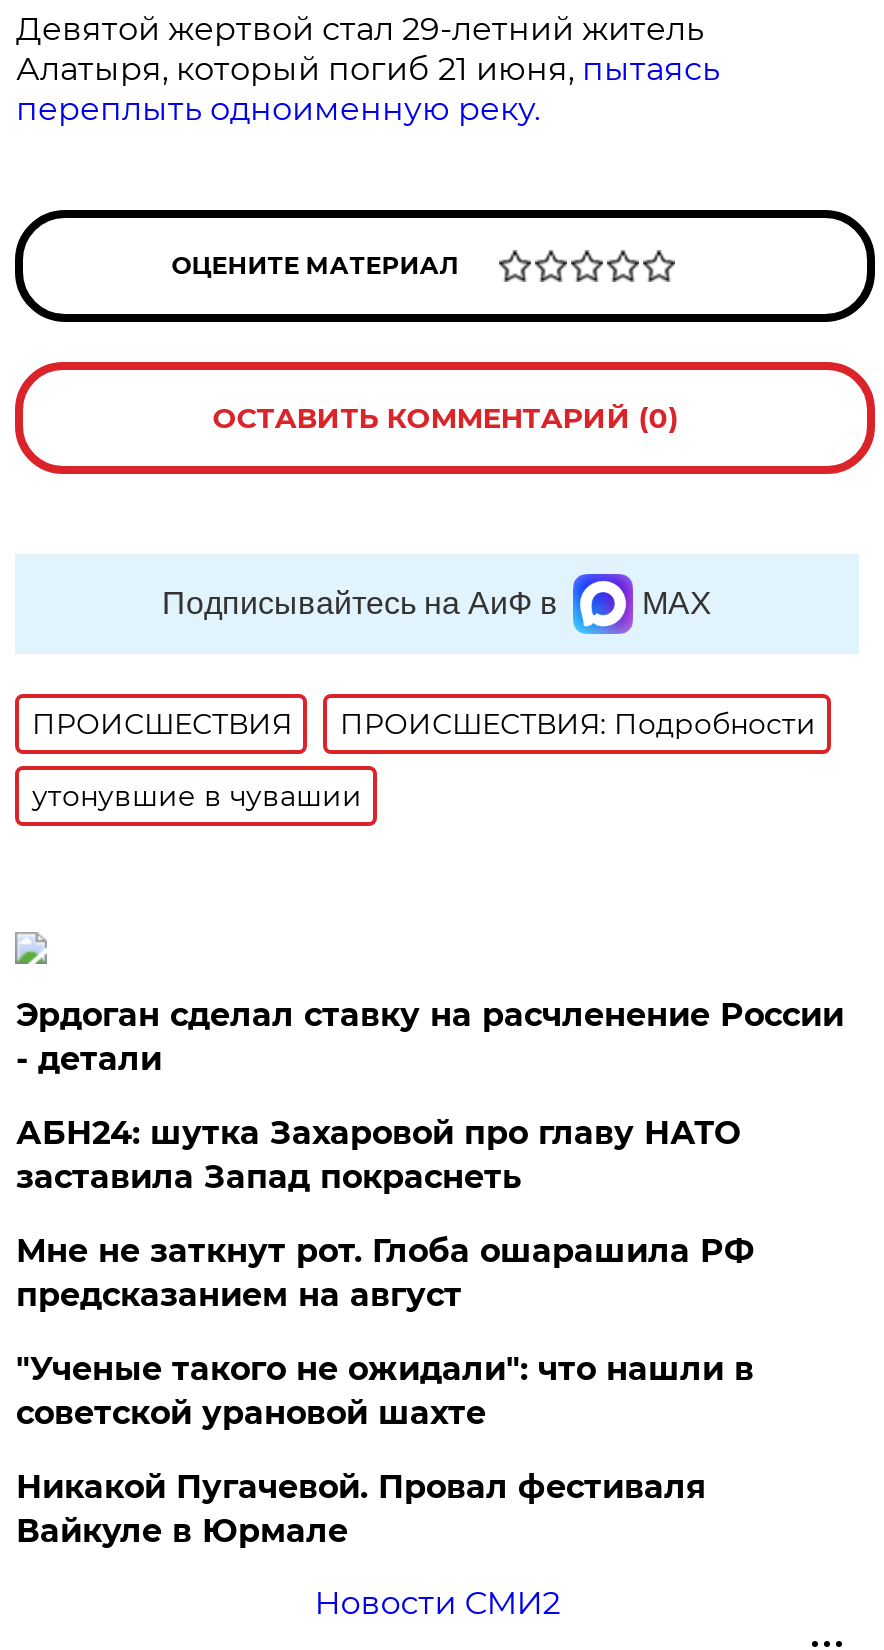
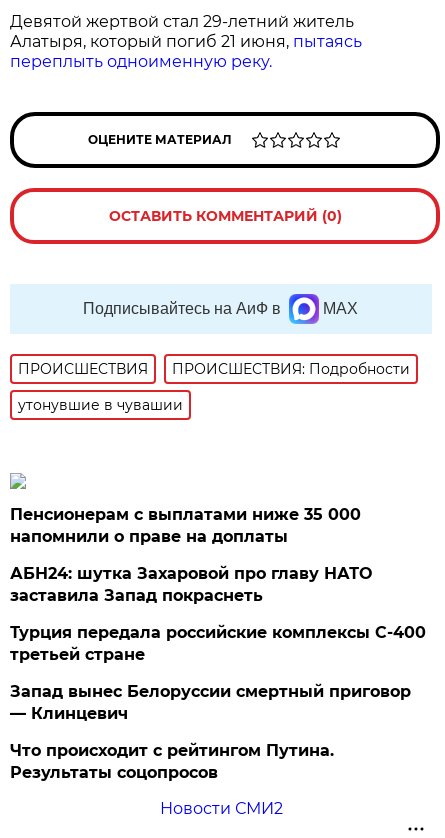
[16,995,844,1077] Эрдоган сделал ставку на расчленение России | - детали -> [10,505,361,546] Пенсионерам с выплатами ниже 35 000 | напомнили о праве на доплаты
[16,1231,754,1313] Мне не заткнут рот. Глоба ошарашила РФ | предсказанием на август -> [10,623,426,664] Турция передала российские комплексы С-400 | третьей стране
[16,1349,754,1431] "Ученые такого не ожидали": что нашли в | советской урановой шахте -> [10,682,411,723] Запад вынес Белоруссии смертный приговор | — Клинцевич
[16,1467,706,1549] Никакой Пугачевой. Провал фестиваля | Вайкуле в Юрмале -> [10,741,334,782] Что происходит с рейтингом Путина. | Результаты соцопросов

